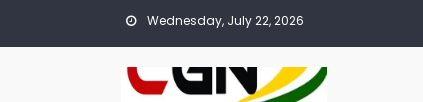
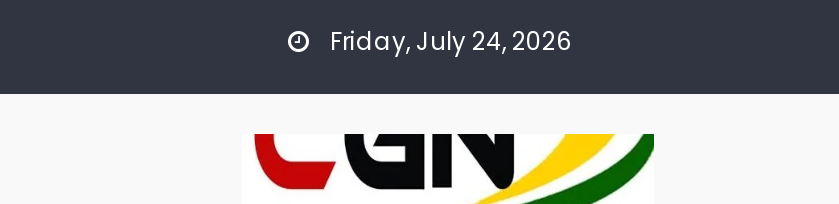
[144,12,304,29] Wednesday, July 22, 2026 -> [324,24,572,58] Friday, July 24, 2026

